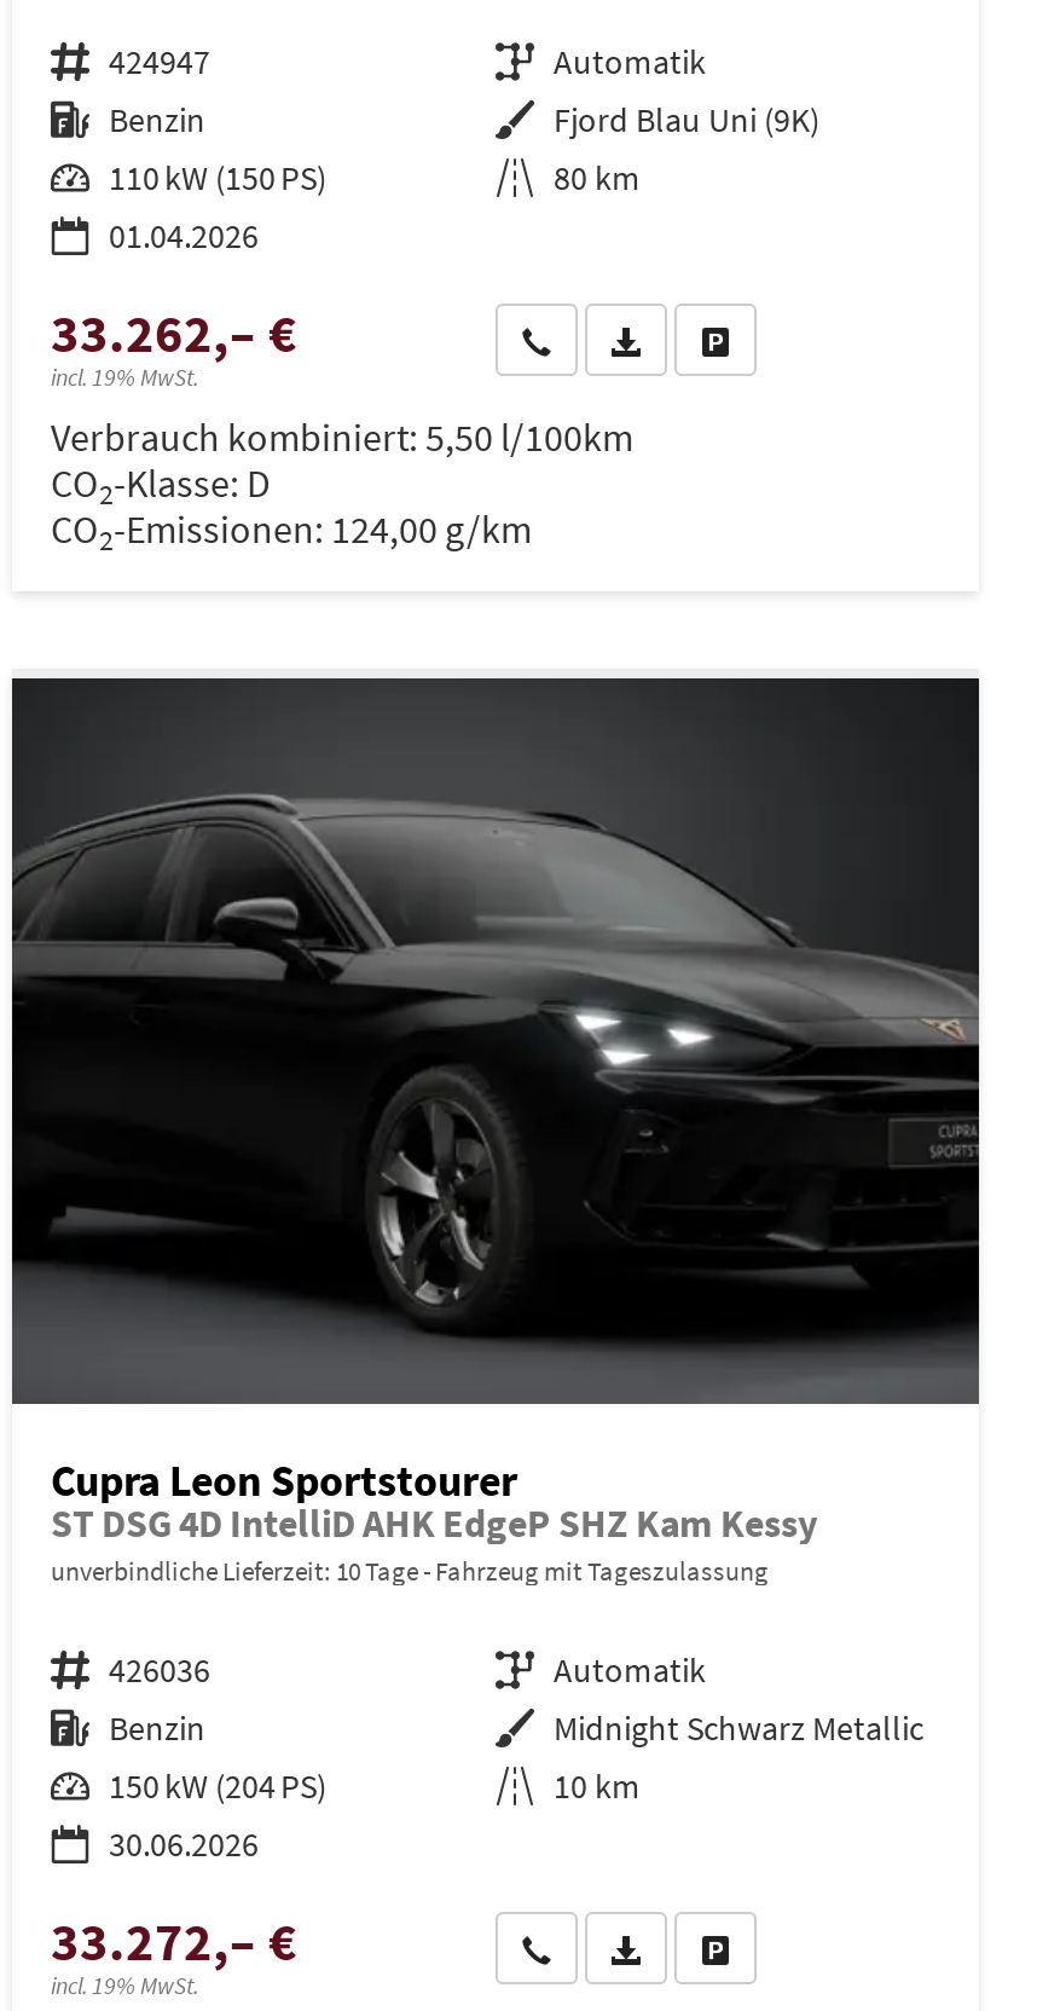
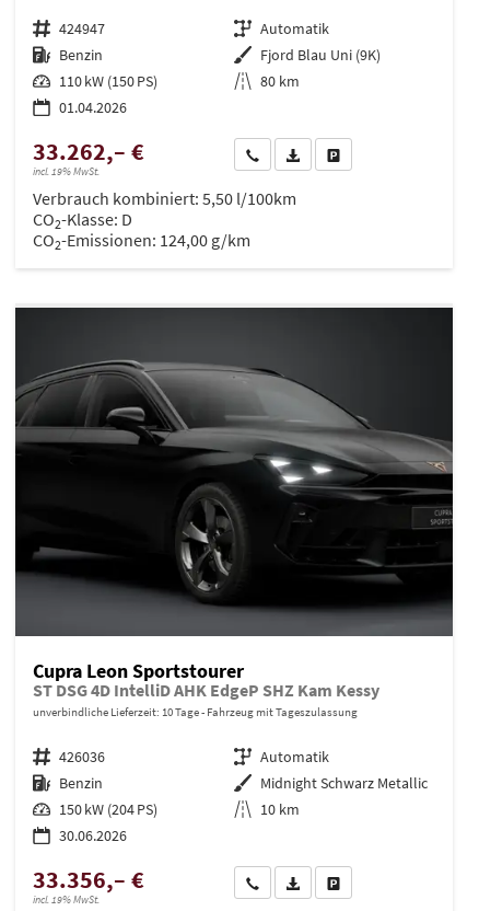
[51,1907,297,1975] 33.272,– € -> [33,864,144,895] 33.356,– €

